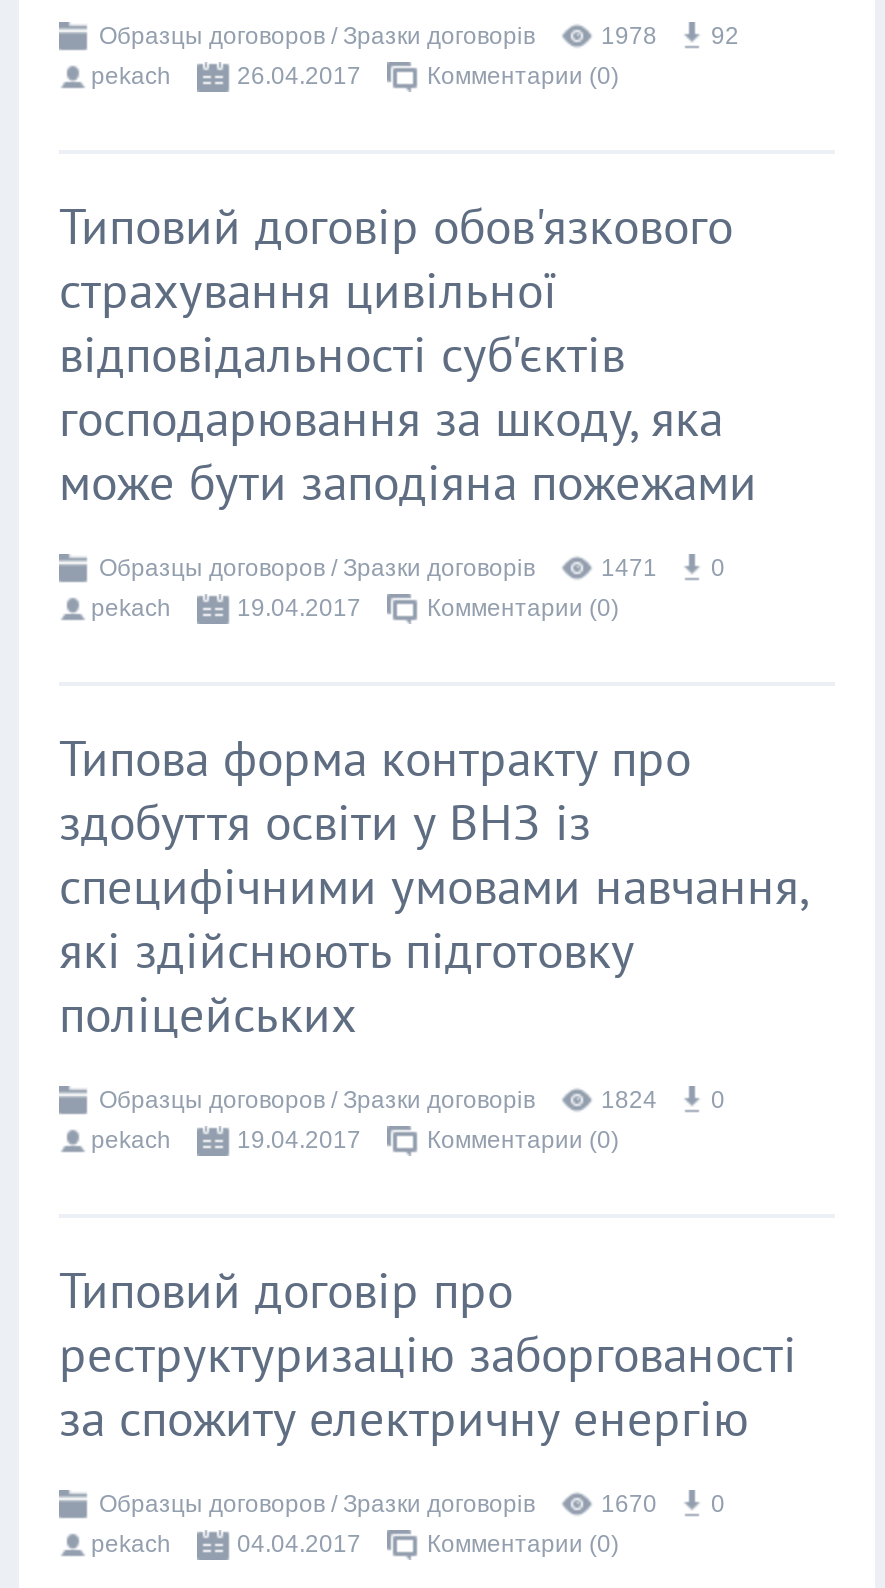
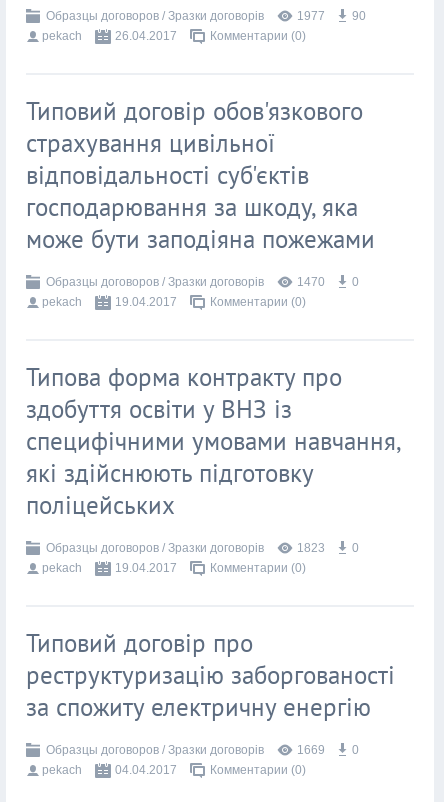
[601,22,657,50] 1978 -> [297,9,325,23] 1977
[711,22,739,50] 92 -> [352,9,366,23] 90
[601,554,725,582] 1471 0 -> [297,275,359,289] 1470 0
[601,1086,725,1114] 1824 0 -> [297,541,359,555] 1823 0
[601,1490,725,1518] 1670 0 -> [297,743,359,757] 1669 0

